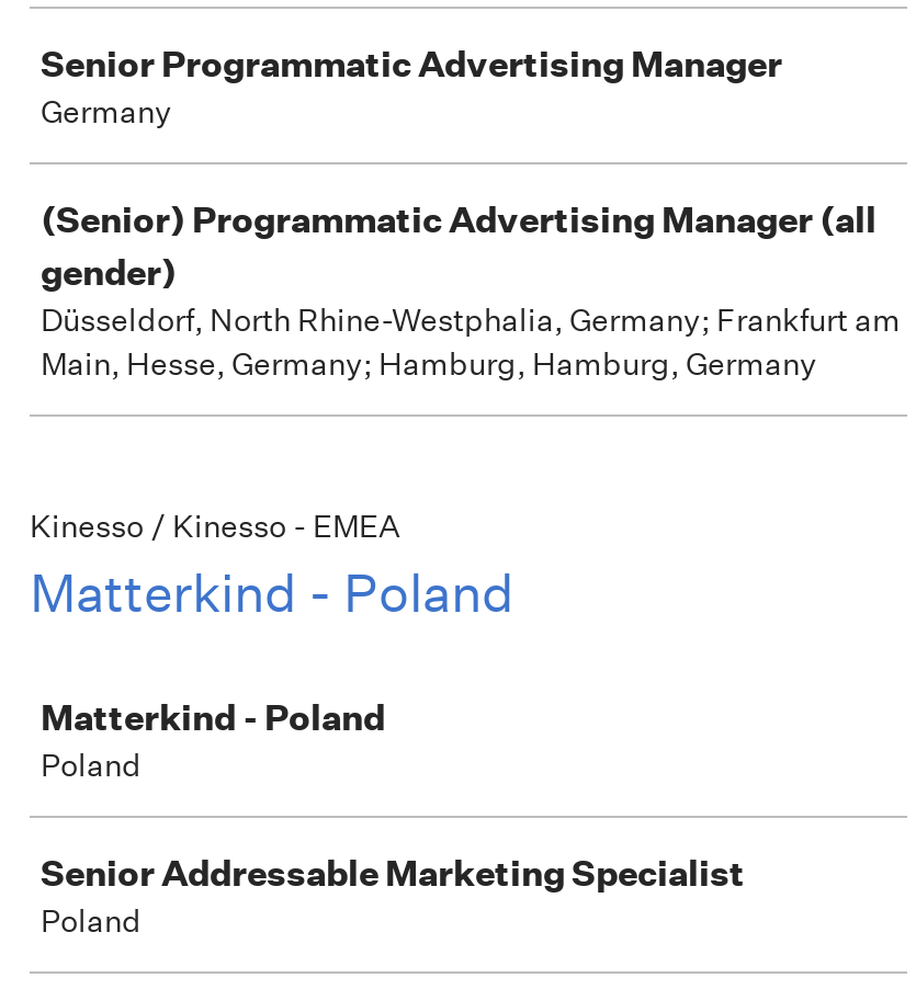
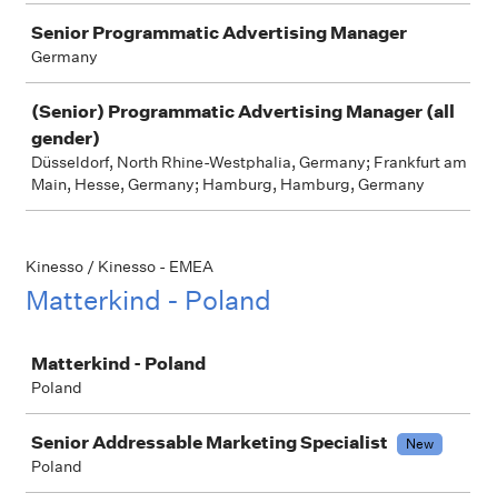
none -> [406,434,434,453] New

